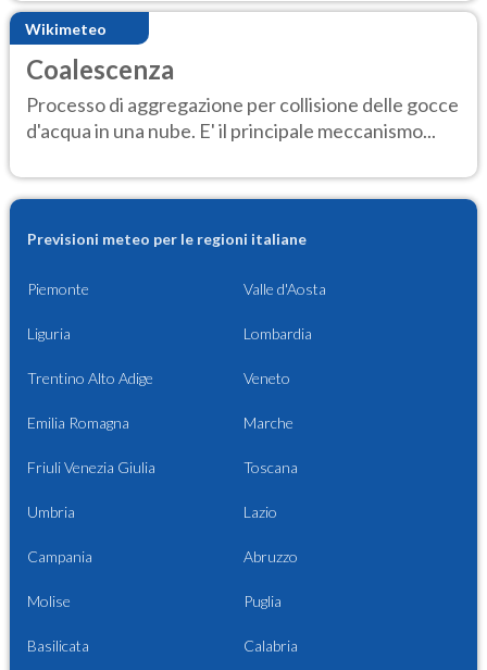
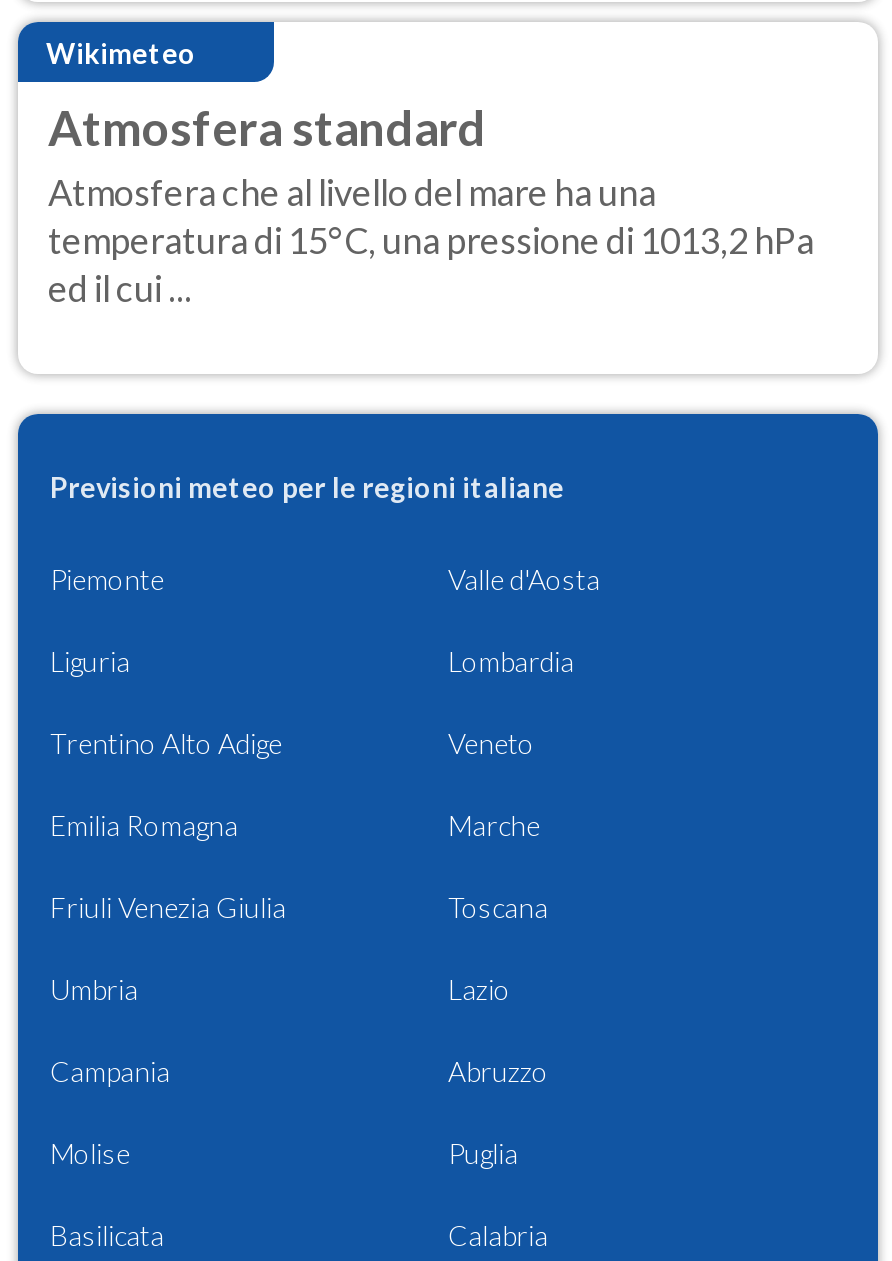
[26,54,459,142] Coalescenza | Processo di aggregazione per collisione delle gocce | d'acqua in una nube. E' il principale meccanismo... -> [48,99,814,310] Atmosfera standard | Atmosfera che al livello del mare ha una | temperatura di 15°C, una pressione di 1013,2 hPa | ed il cui ...

